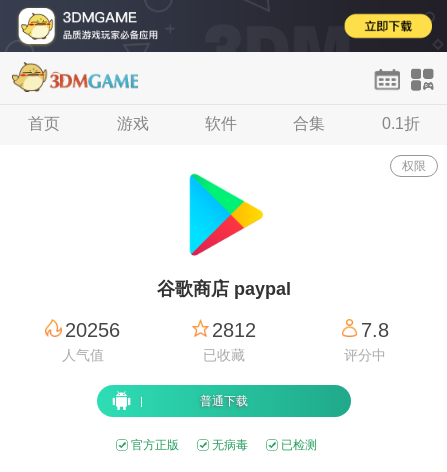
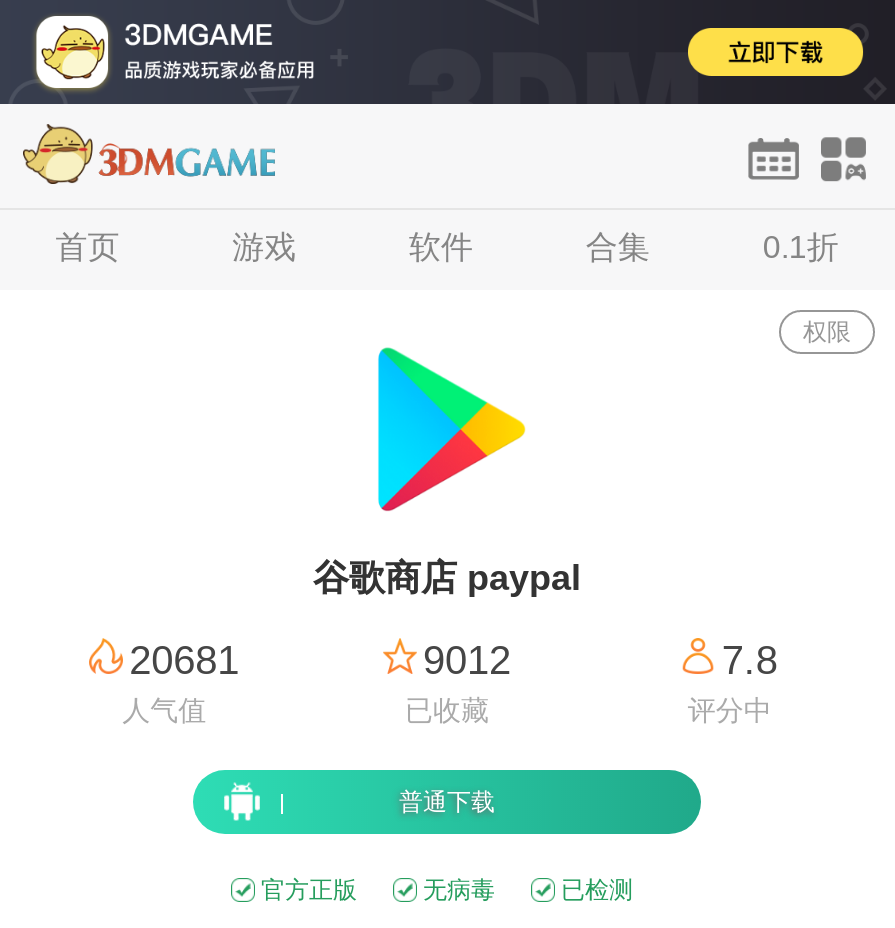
[65,319,120,341] 20256 -> [129,638,239,682] 20681
[212,319,256,341] 2812 -> [423,638,511,682] 9012

